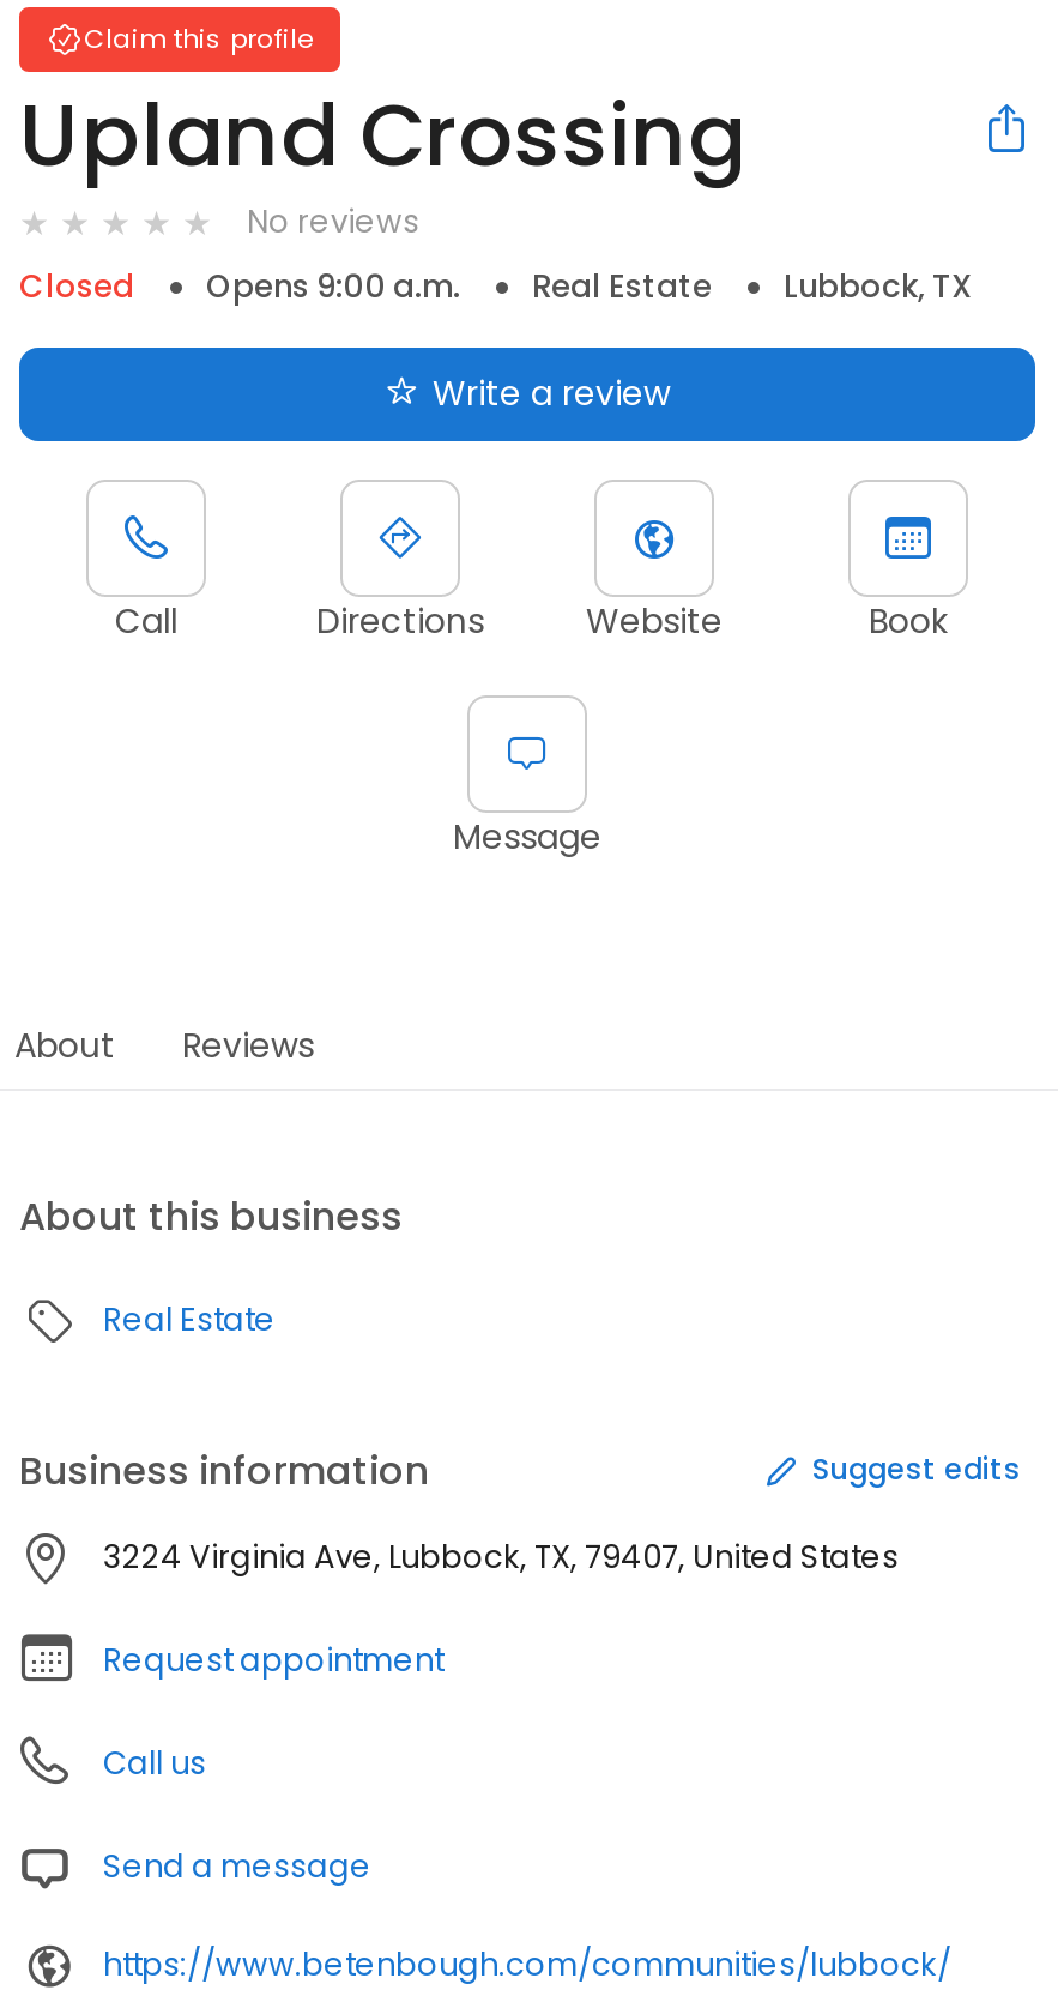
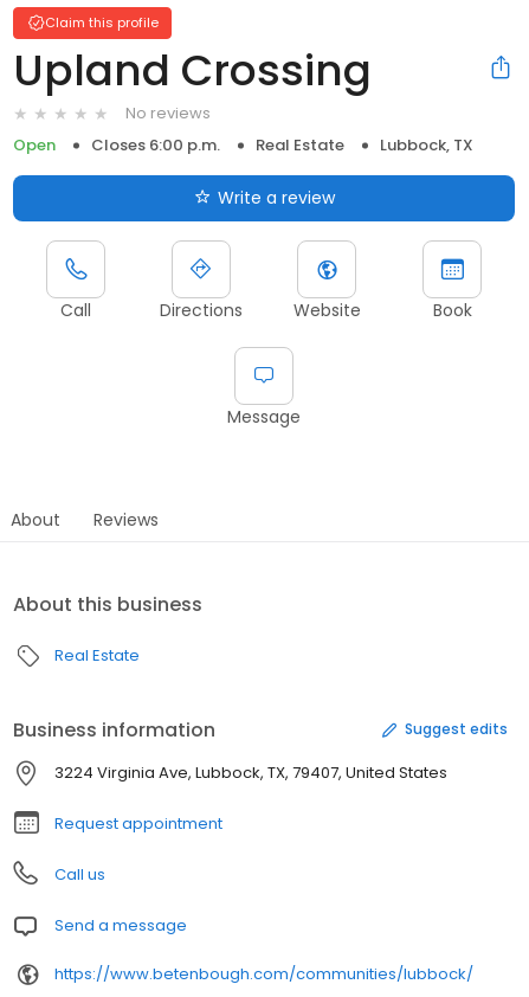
[19,263,460,309] Closed | Opens 9:00 a.m. -> [13,134,220,156] Open | Closes 6:00 p.m.

